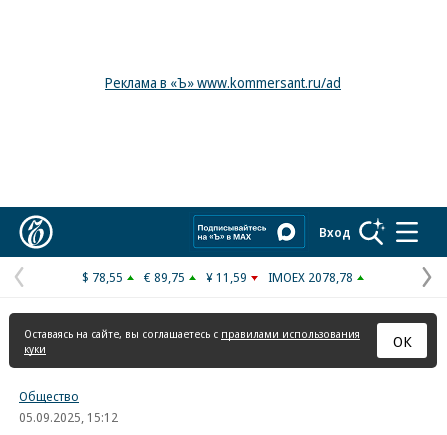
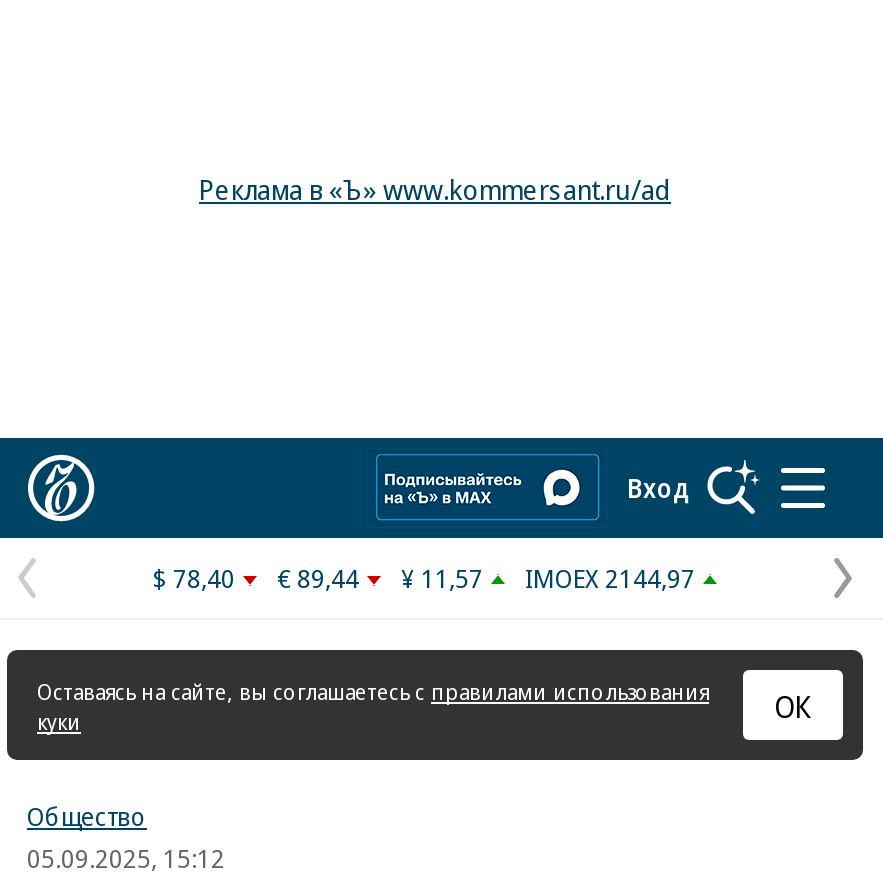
[82,268,123,286] $ 78,55 -> [153,560,235,596] $ 78,40
[144,268,185,286] € 89,75 -> [277,560,359,596] € 89,44
[206,268,247,286] ¥ 11,59 -> [401,560,483,596] ¥ 11,57
[268,268,353,286] IMOEX 2078,78 -> [525,560,695,596] IMOEX 2144,97

